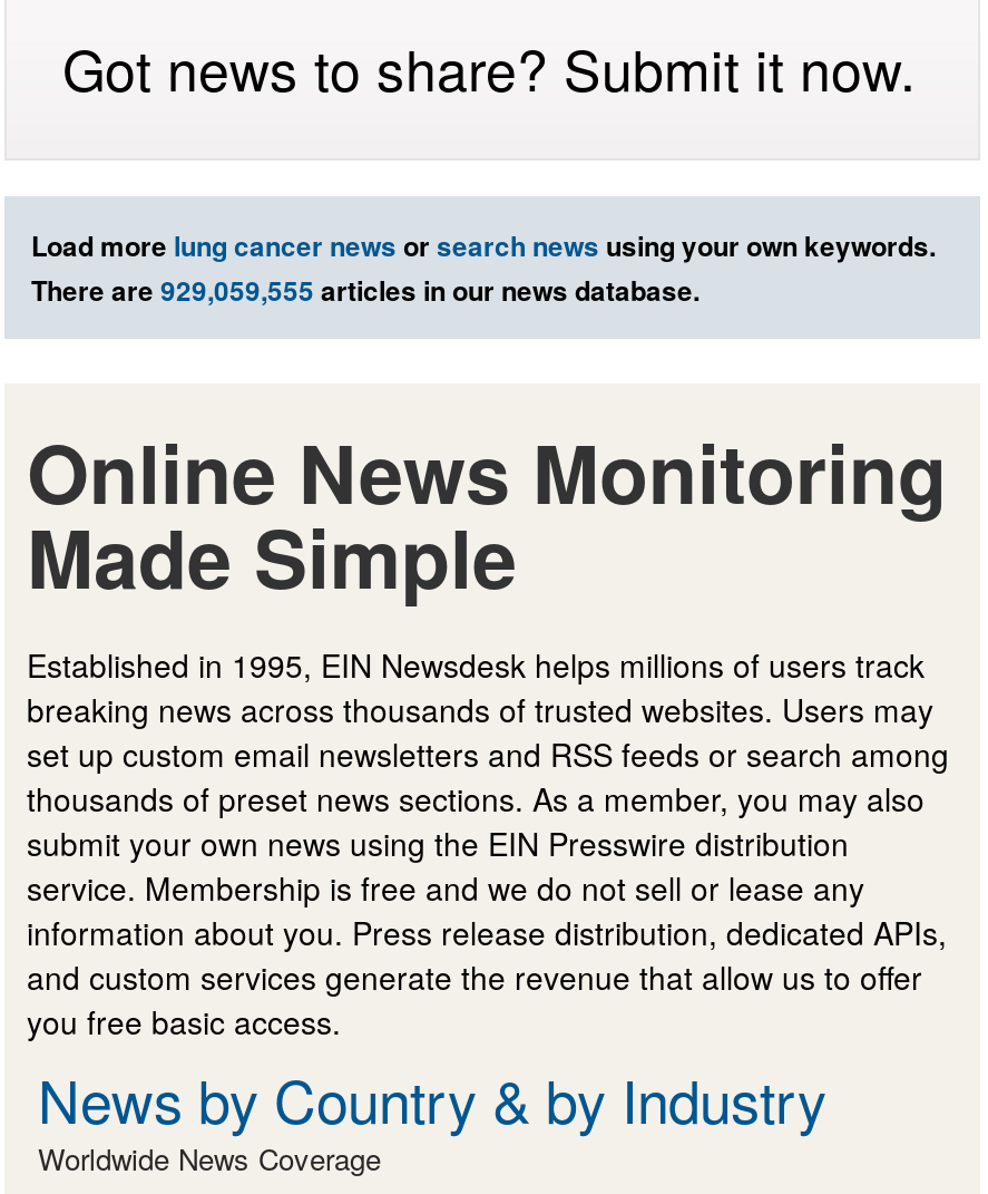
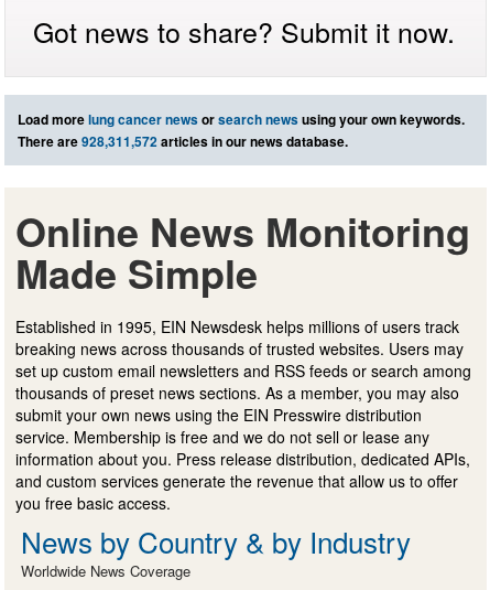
[31,270,700,311] There are 929,059,555 articles in our news database. -> [18,132,348,151] There are 928,311,572 articles in our news database.

